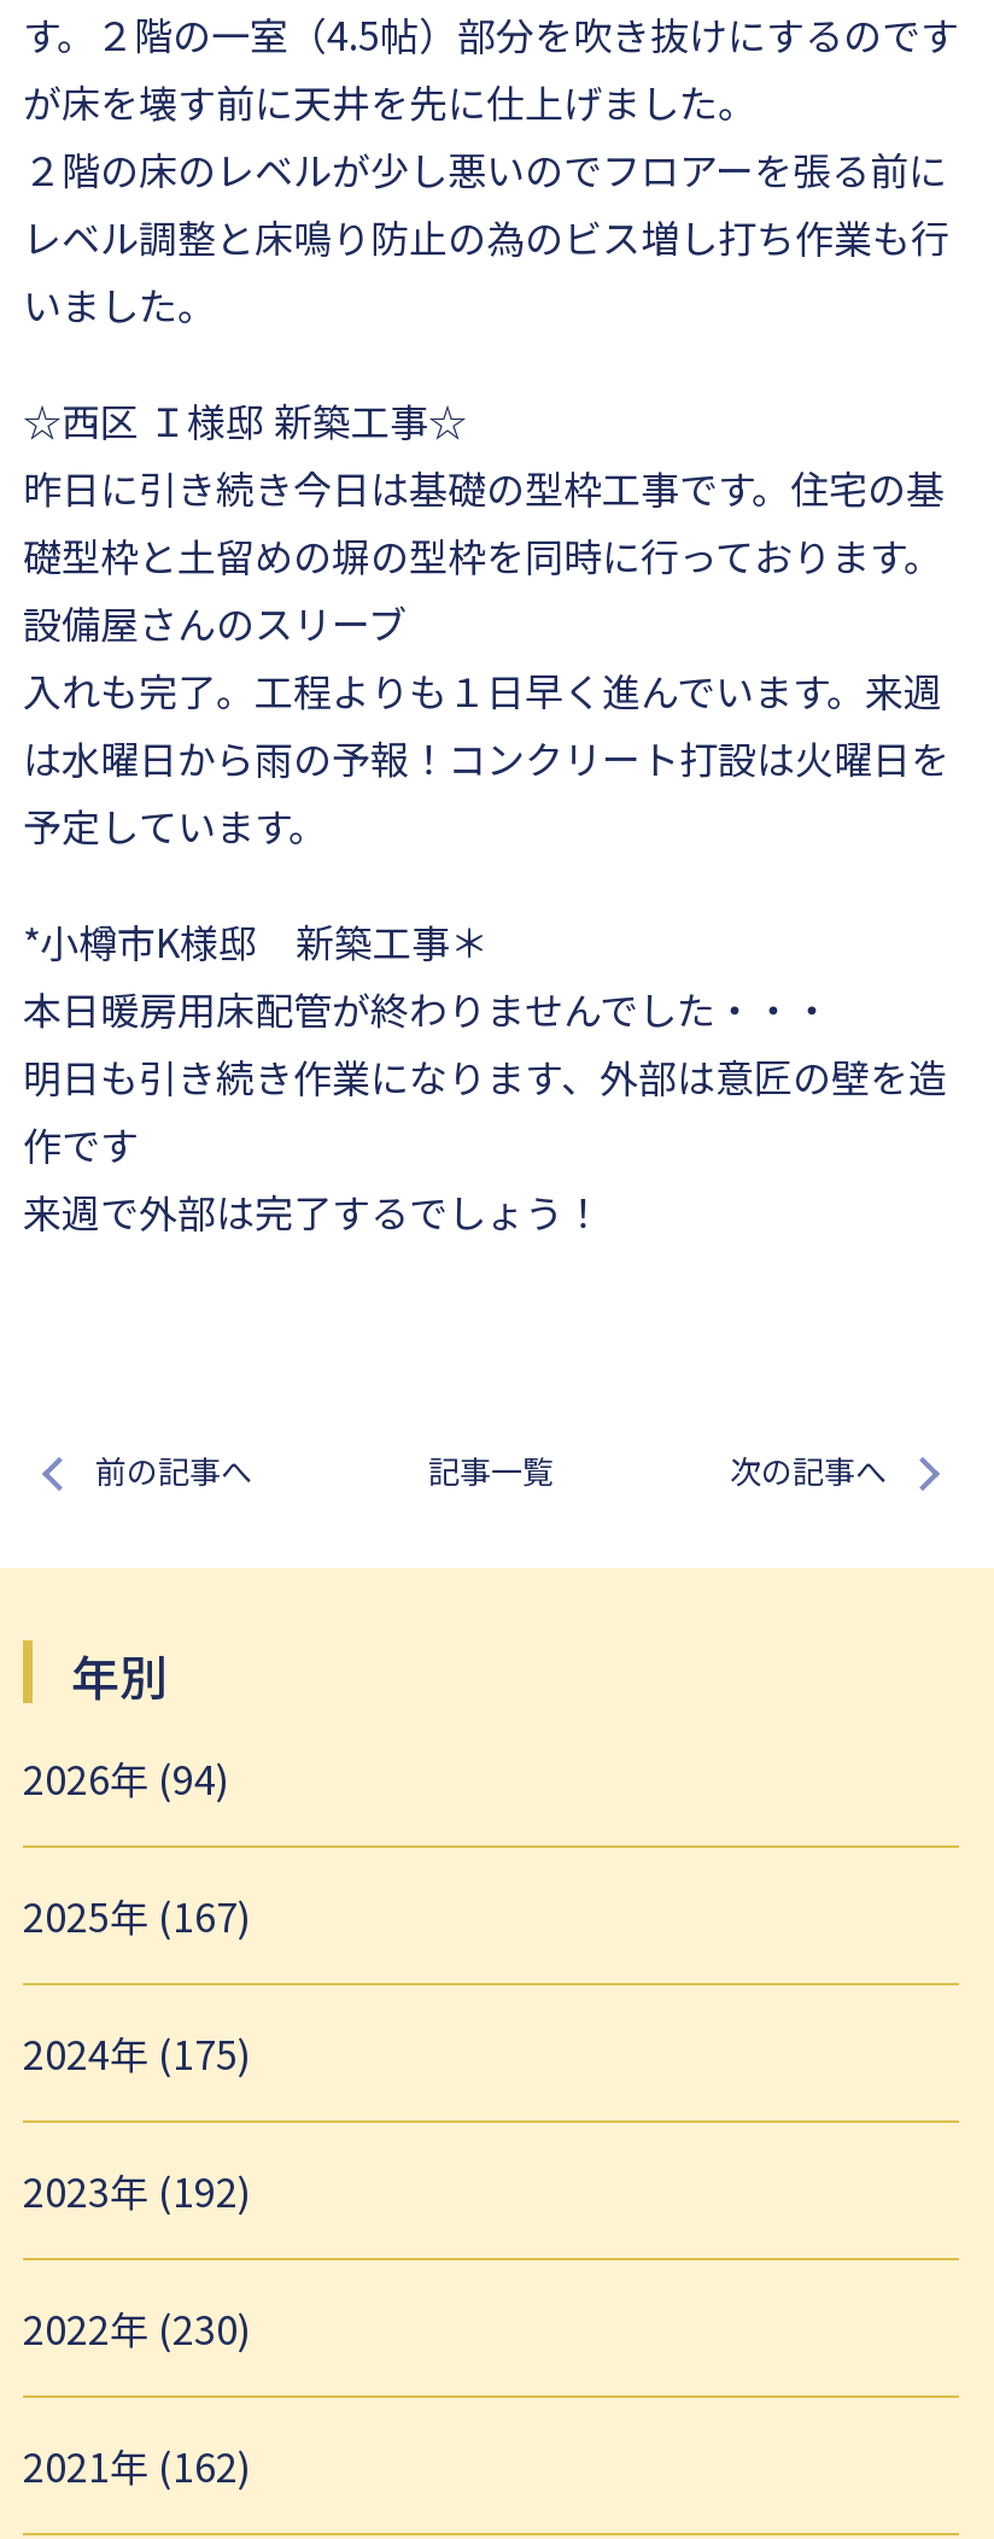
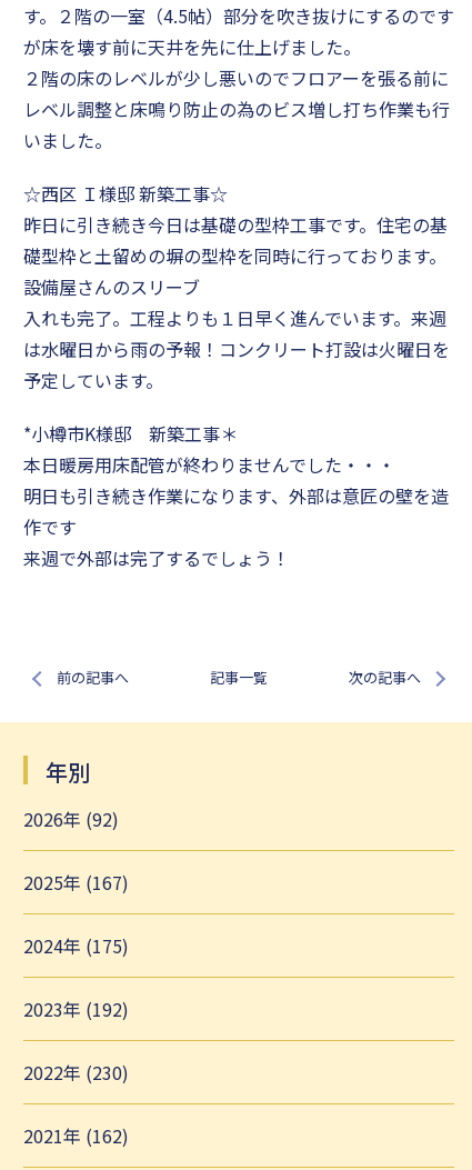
[23,1749,230,1807] 2026年 (94) -> [23,806,119,832] 2026年 (92)

